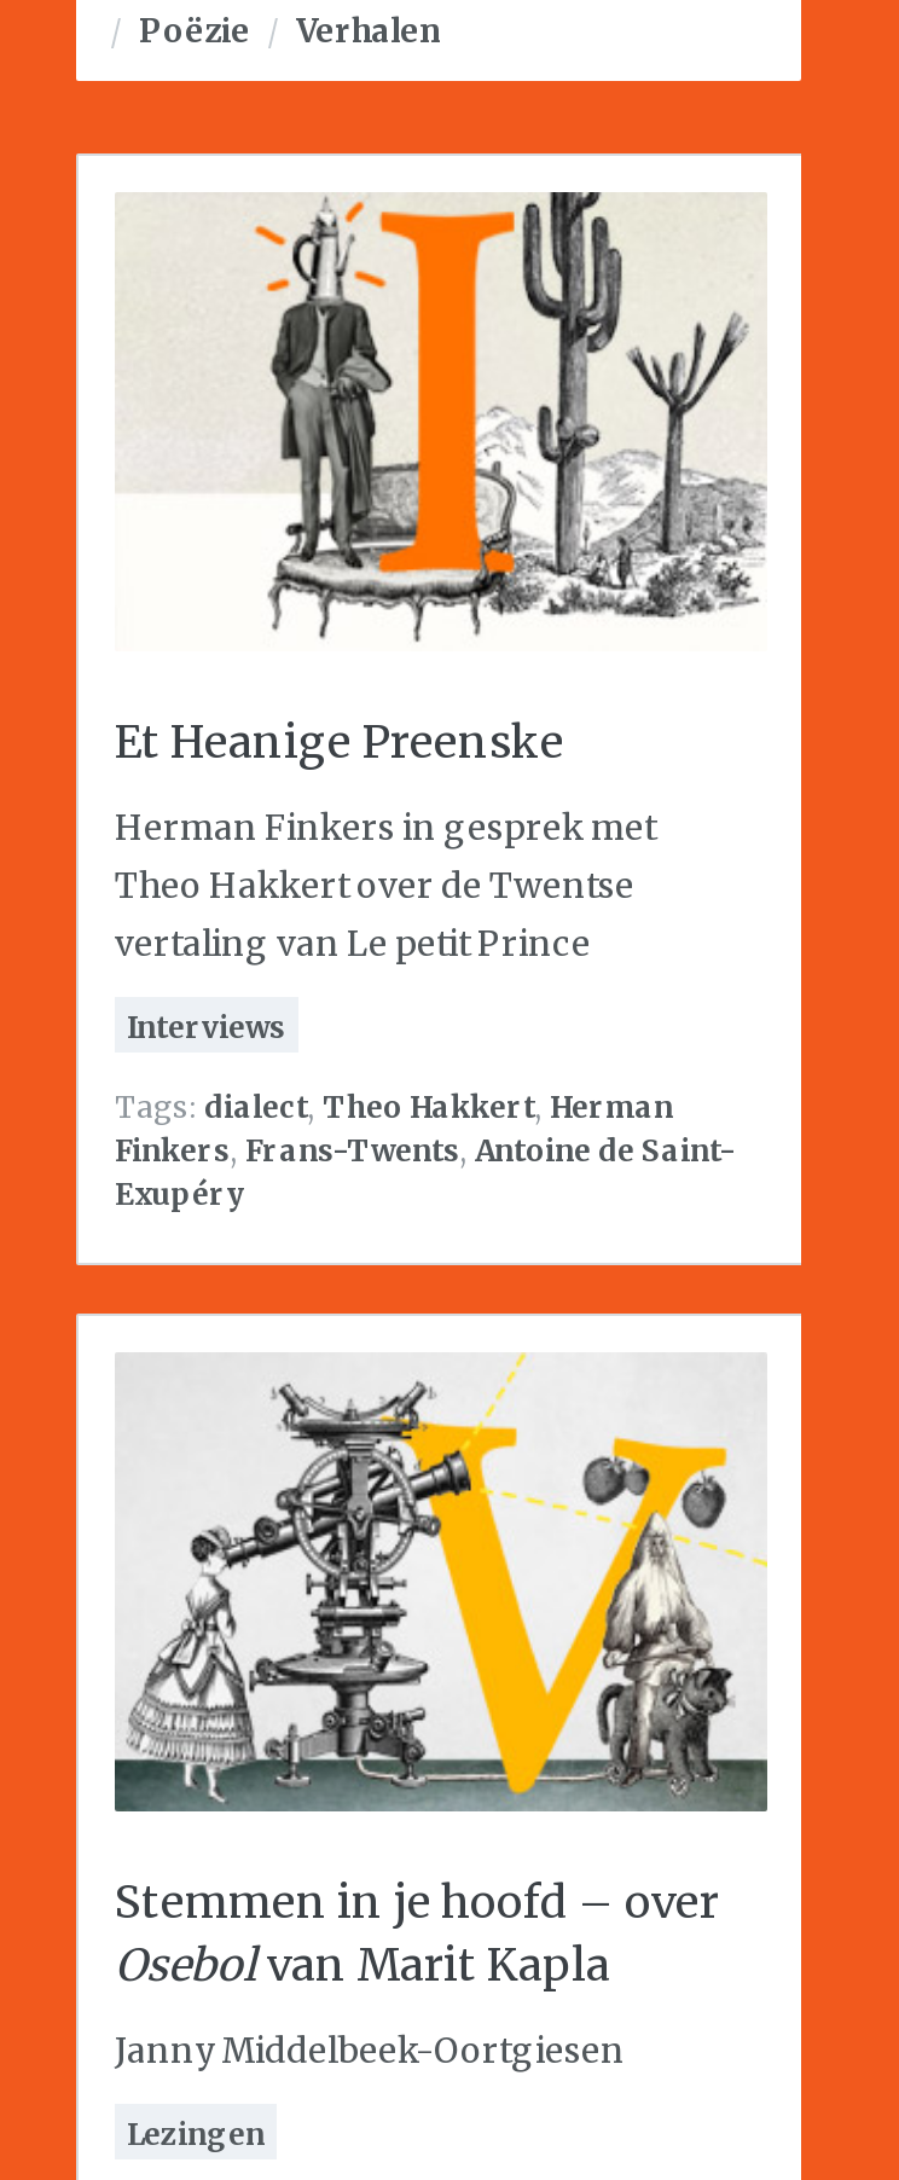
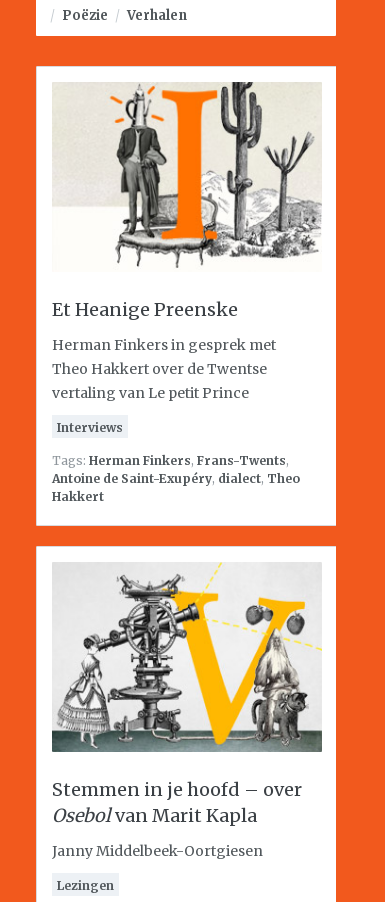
[115,1089,736,1212] Tags: dialect, Theo Hakkert, Herman | Finkers, Frans-Twents, Antoine de Saint- | Exupéry -> [52,453,300,504] Tags: Herman Finkers, Frans-Twents, | Antoine de Saint-Exupéry, dialect, Theo | Hakkert

